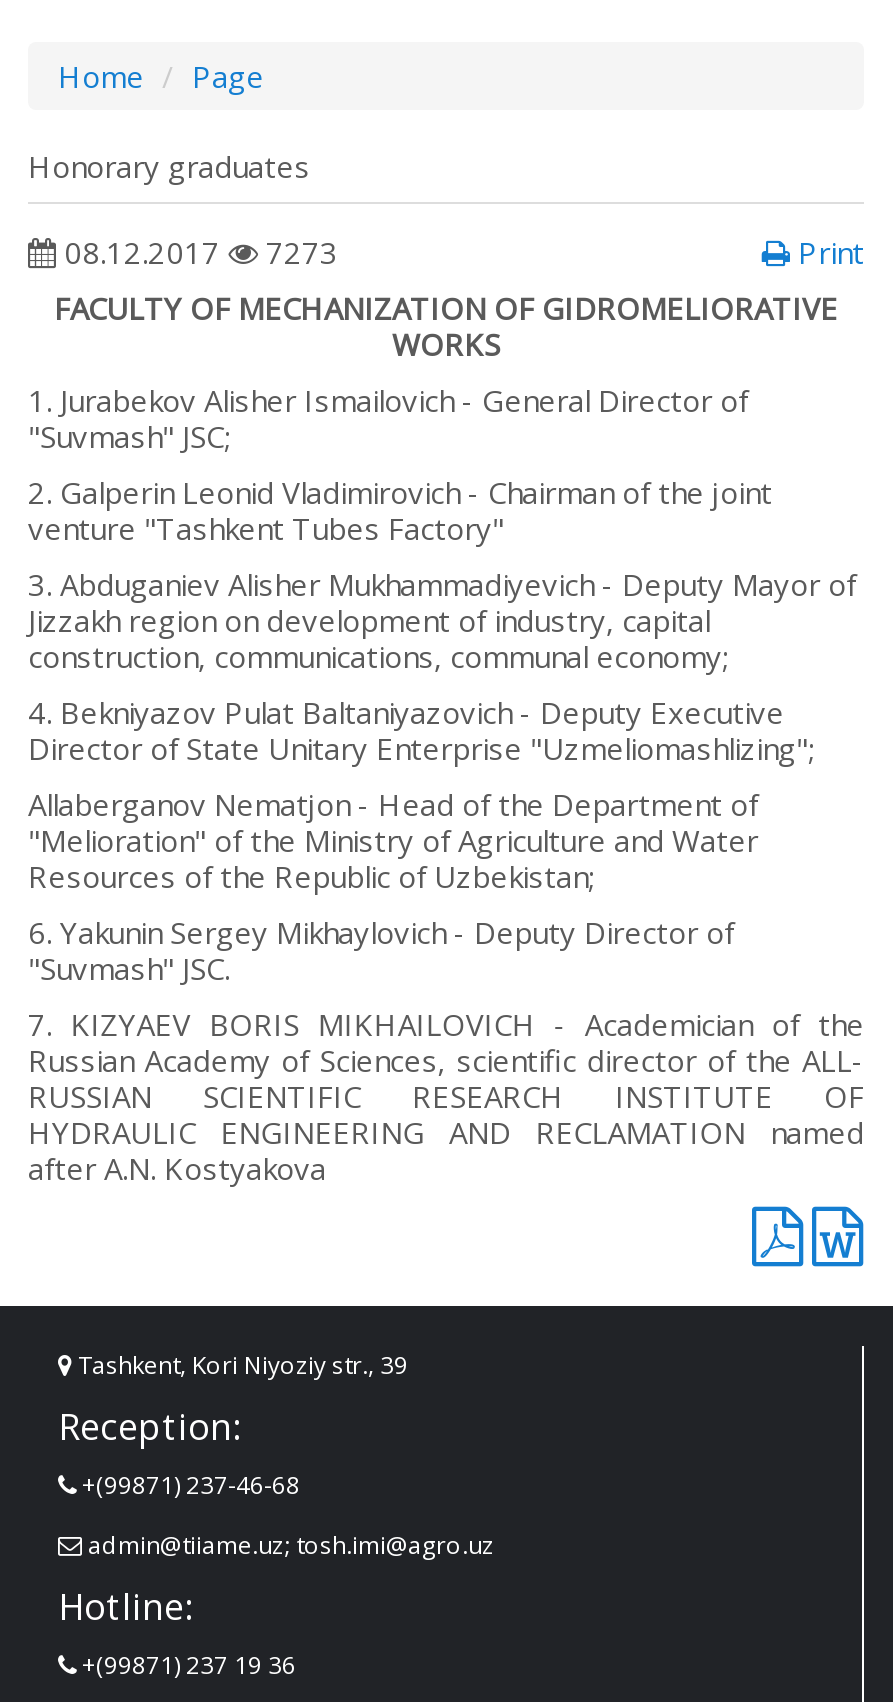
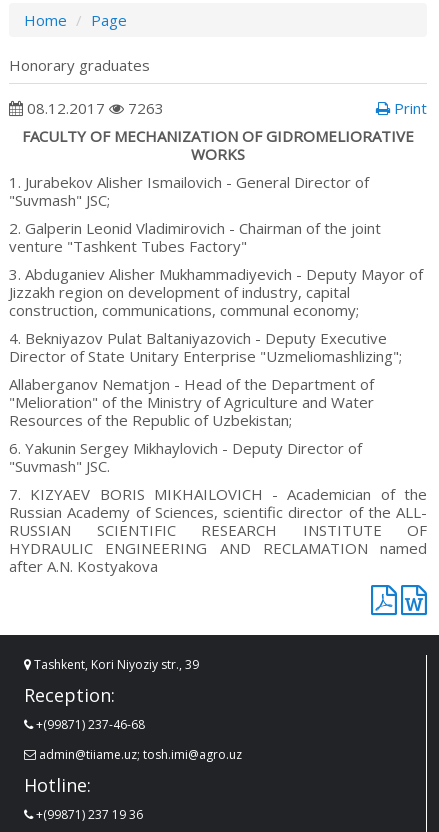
[56,232,338,272] 08.12.2017 7273 -> [23,98,164,118] 08.12.2017 7263

